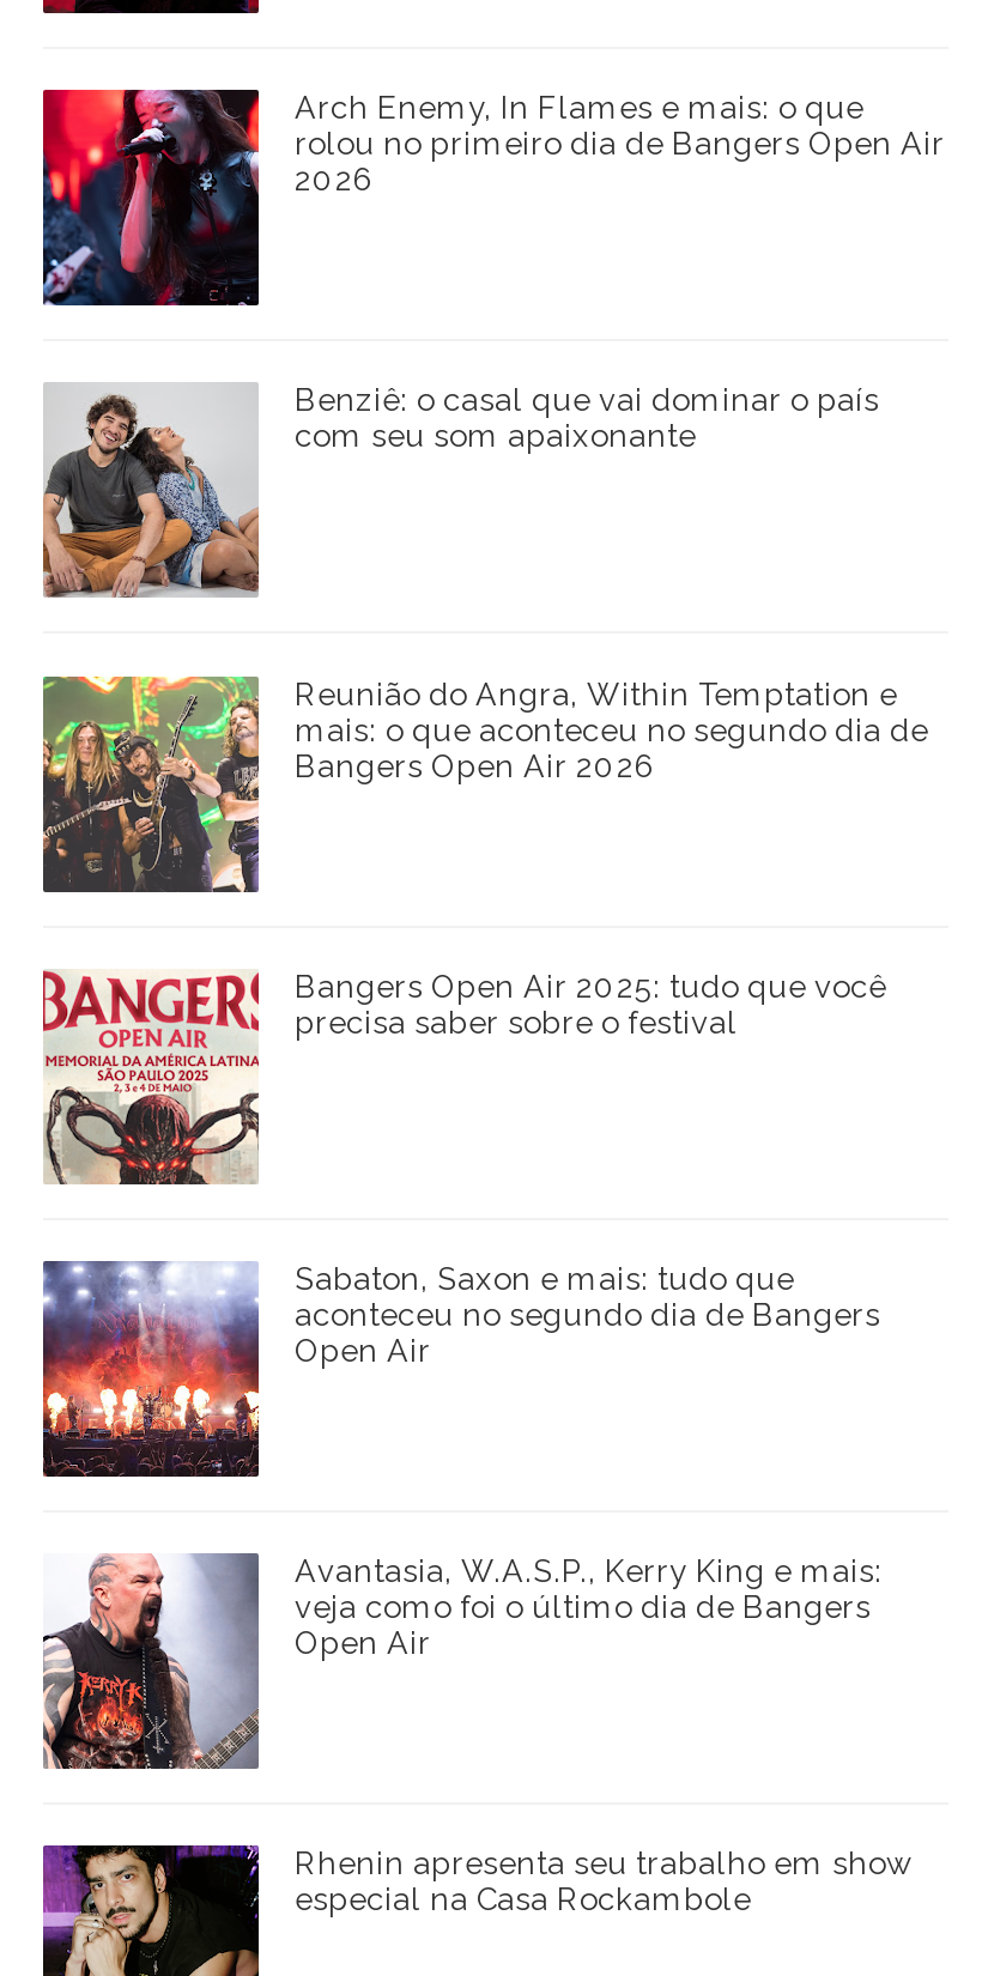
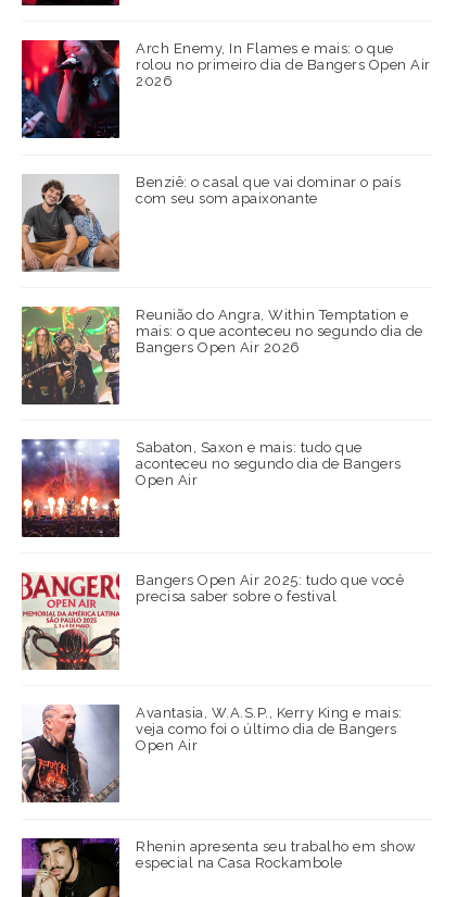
moved [43,968,886,1186] -> [21,572,404,670]: [image] | Bangers Open Air 2025: tudo que você | precisa saber sobre o festival
moved [38,1257,880,1480] -> [20,438,401,539]: [image] | Sabaton, Saxon e mais: tudo que | aconteceu no segundo dia de Bangers | Open Air

